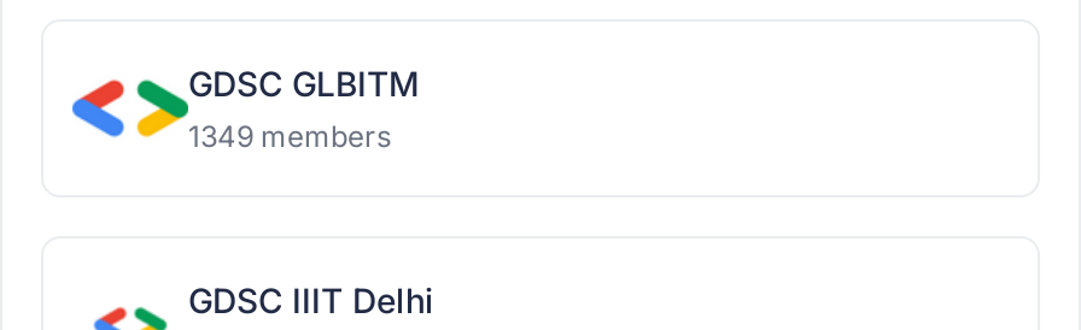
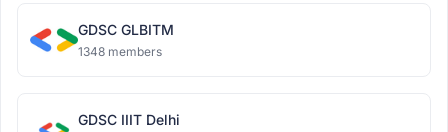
[188,118,391,154] 1349 members -> [78,44,162,59] 1348 members

